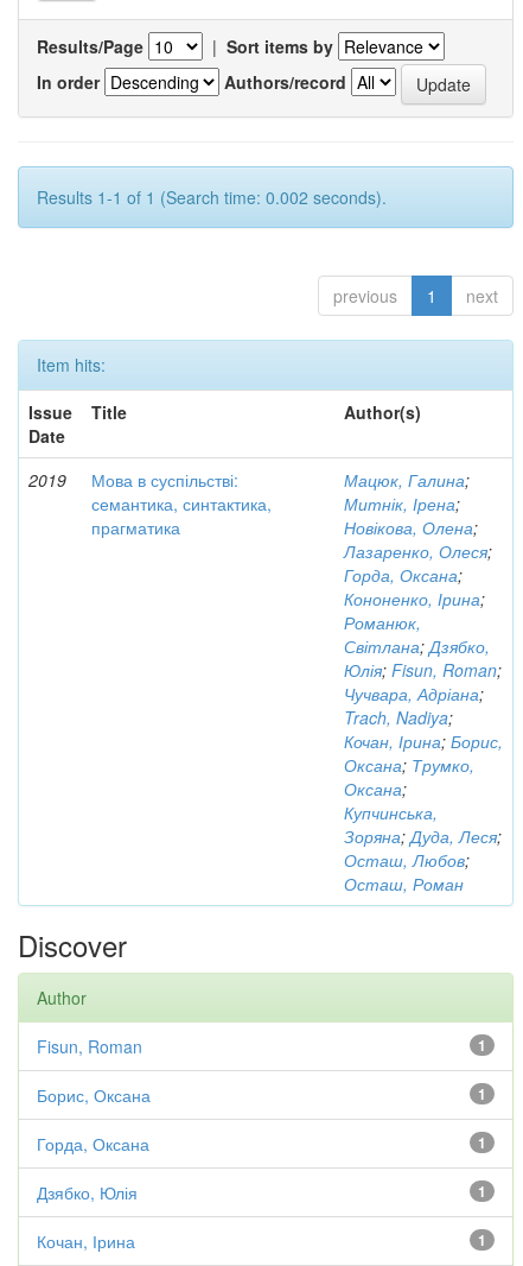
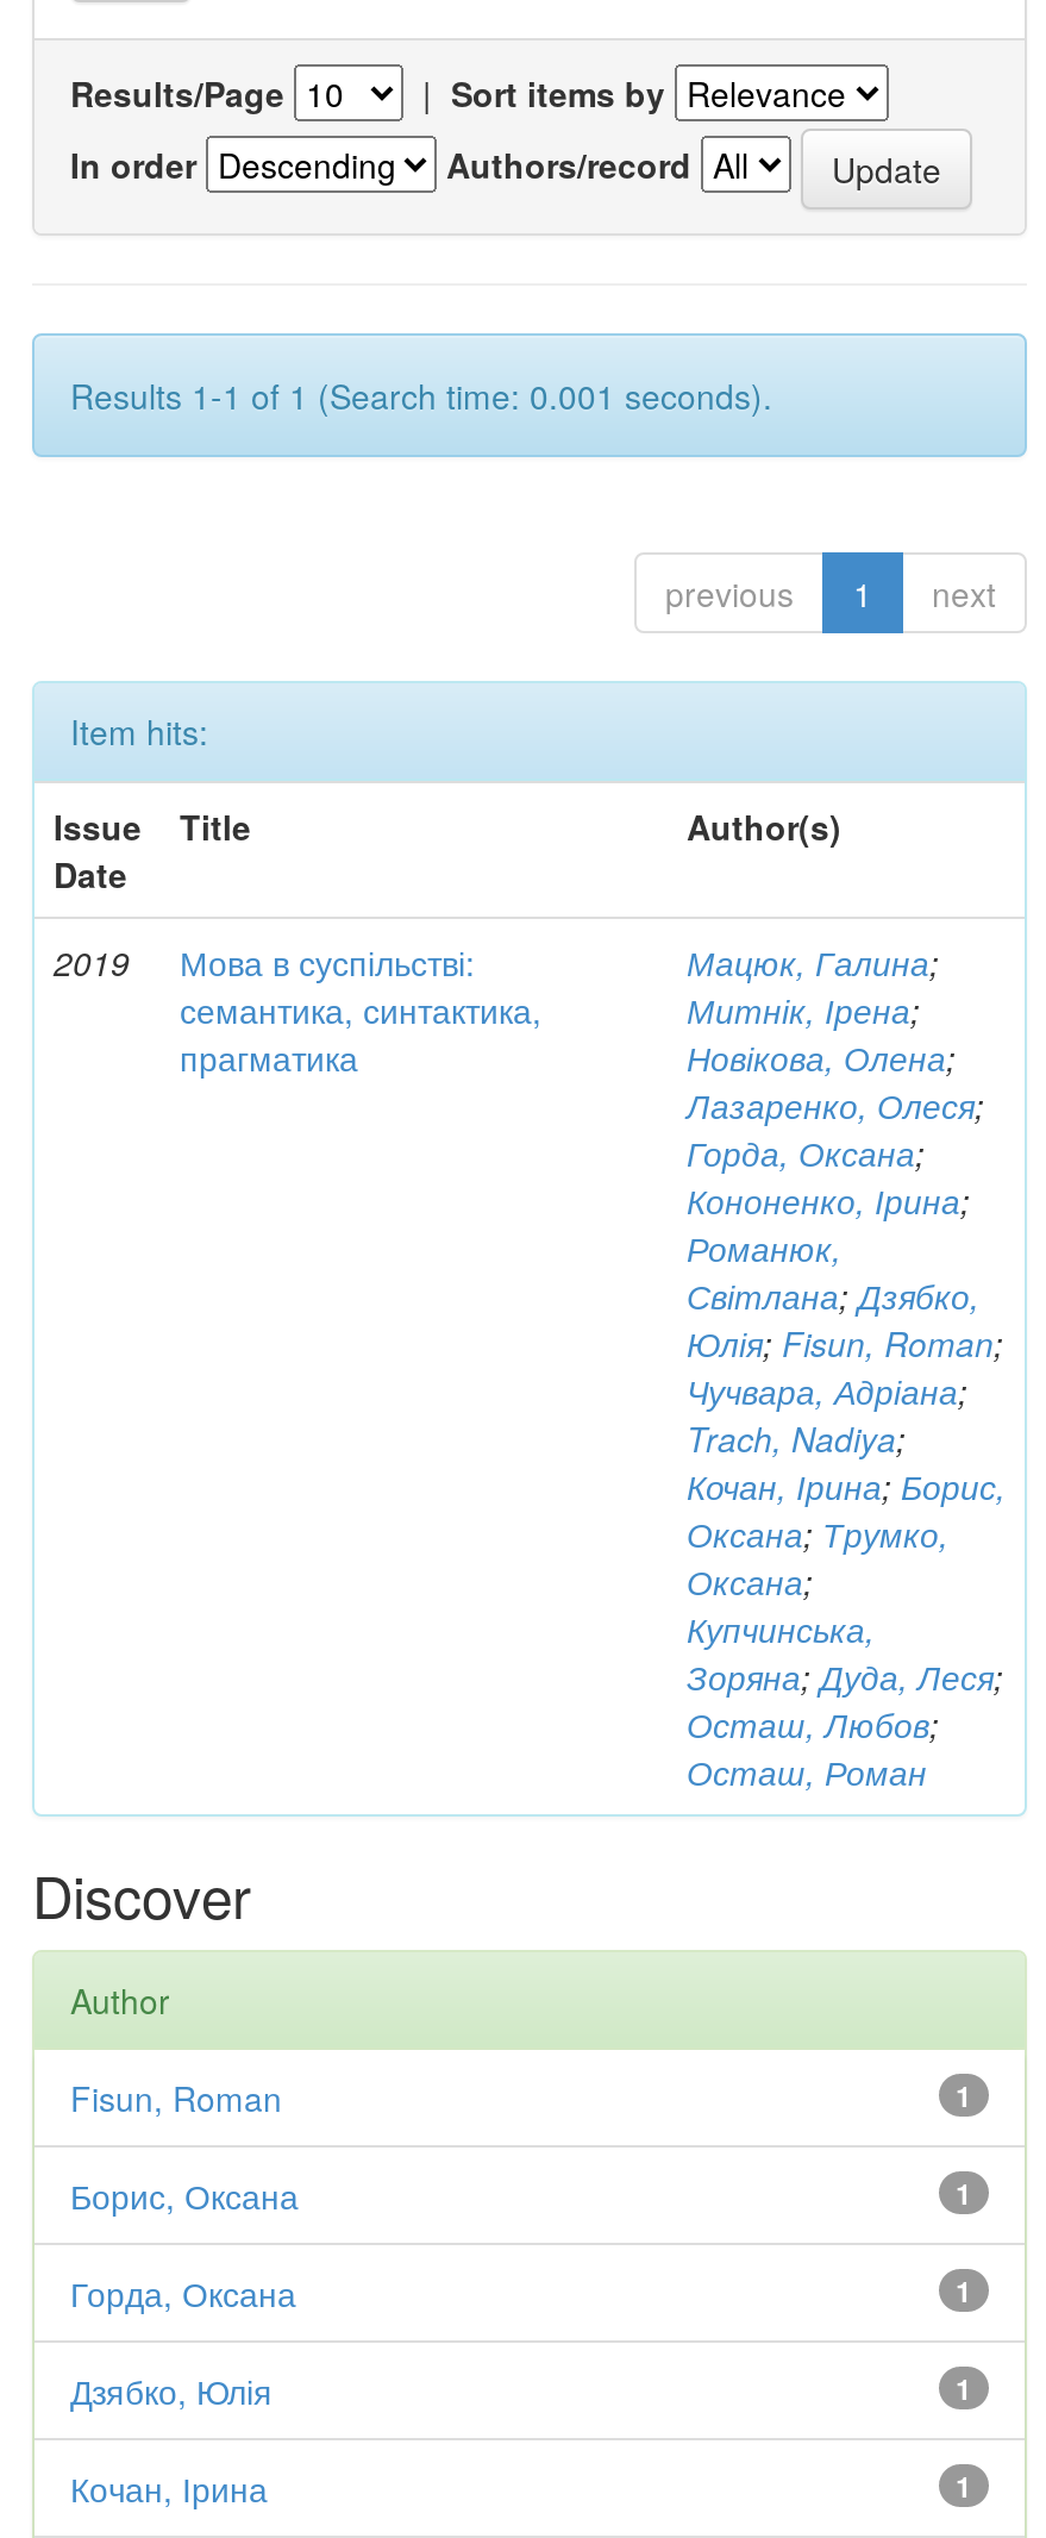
[37,185,387,209] Results 1-1 of 1 (Search time: 0.002 seconds). -> [70,371,772,419] Results 1-1 of 1 (Search time: 0.001 seconds).

